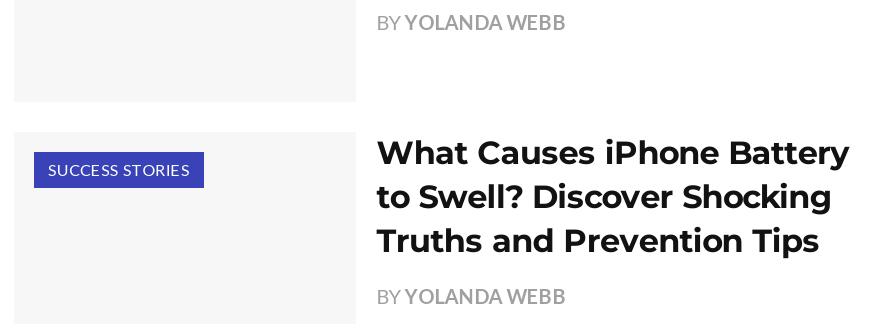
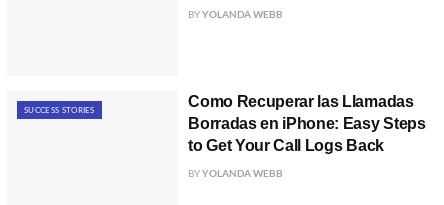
[376,134,850,260] What Causes iPhone Battery | to Swell? Discover Shocking | Truths and Prevention Tips -> [188,93,426,154] Como Recuperar las Llamadas | Borradas en iPhone: Easy Steps | to Get Your Call Logs Back

